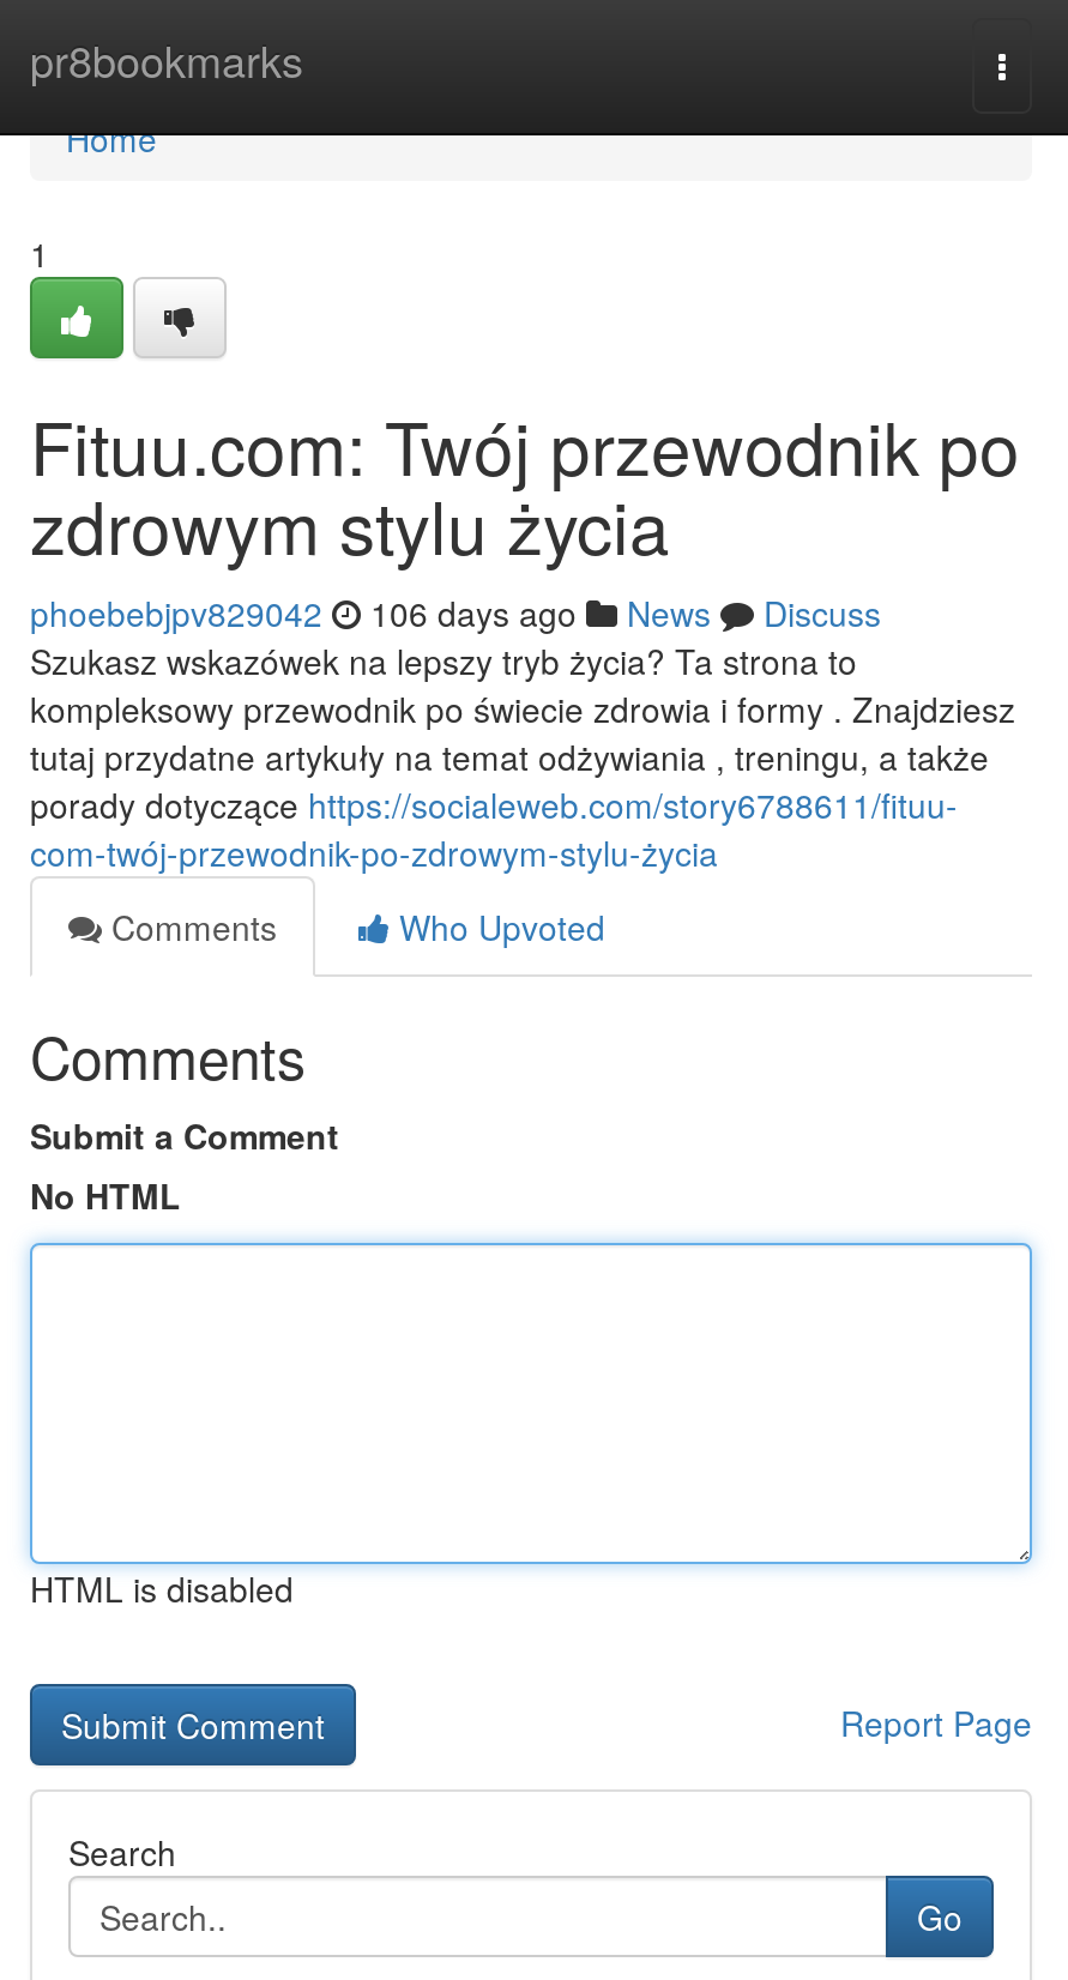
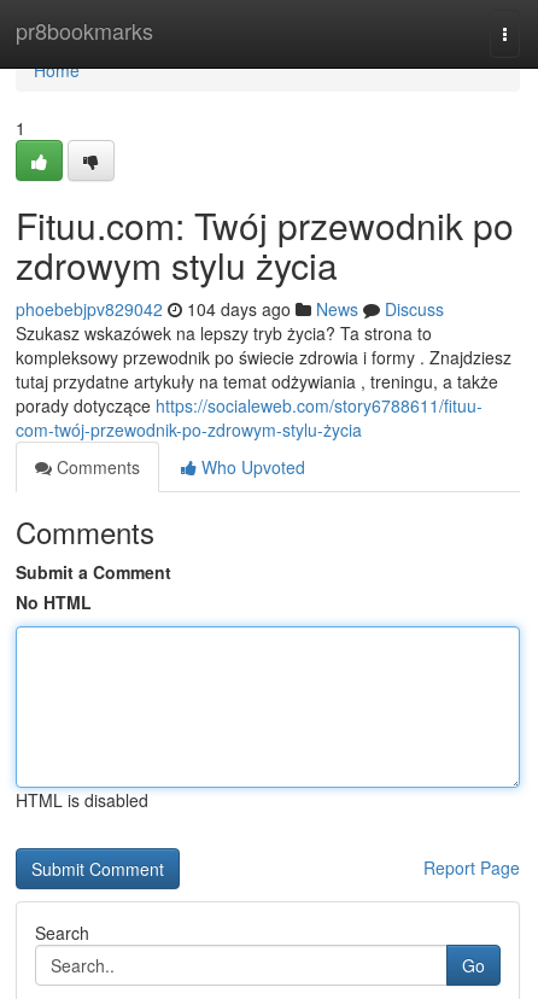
[30,588,881,636] phoebebjpv829042 106 days ago News Discuss -> [16,297,444,321] phoebebjpv829042 104 days ago News Discuss

